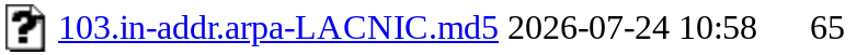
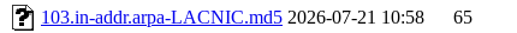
[58,9,757,46] 103.in-addr.arpa-LACNIC.md5 2026-07-24 10:58 -> [41,8,424,28] 103.in-addr.arpa-LACNIC.md5 2026-07-21 10:58

